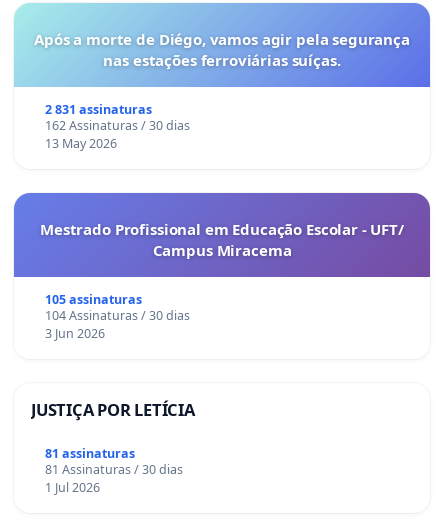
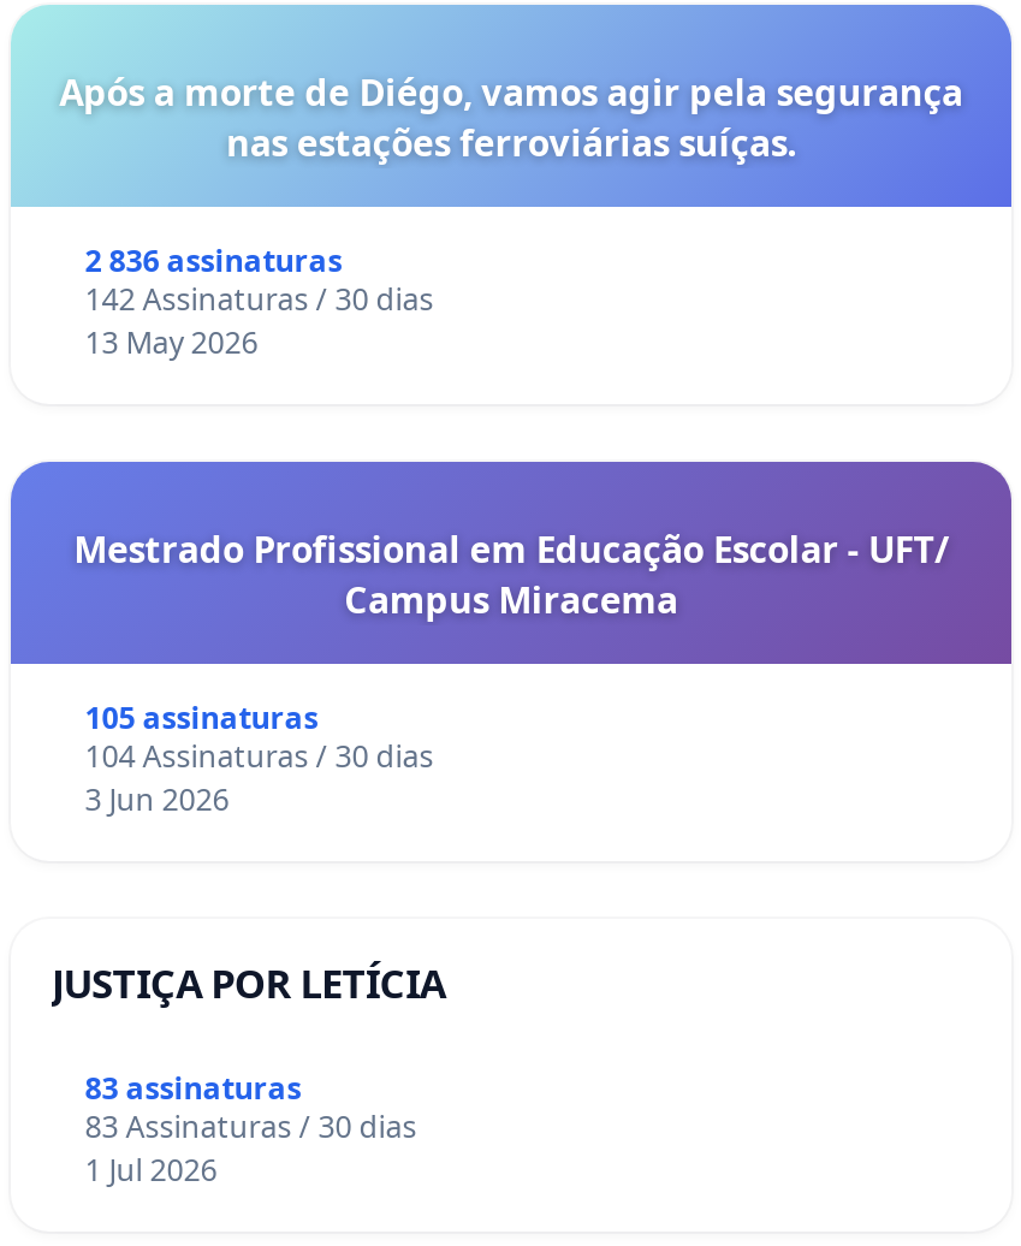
[45,101,152,118] 2 831 assinaturas -> [85,241,342,282] 2 836 assinaturas
[45,117,190,134] 162 Assinaturas / 30 dias -> [85,280,434,320] 142 Assinaturas / 30 dias
[45,445,135,462] 81 assinaturas -> [85,1068,301,1109] 83 assinaturas
[45,461,183,478] 81 Assinaturas / 30 dias -> [85,1106,417,1147] 83 Assinaturas / 30 dias

